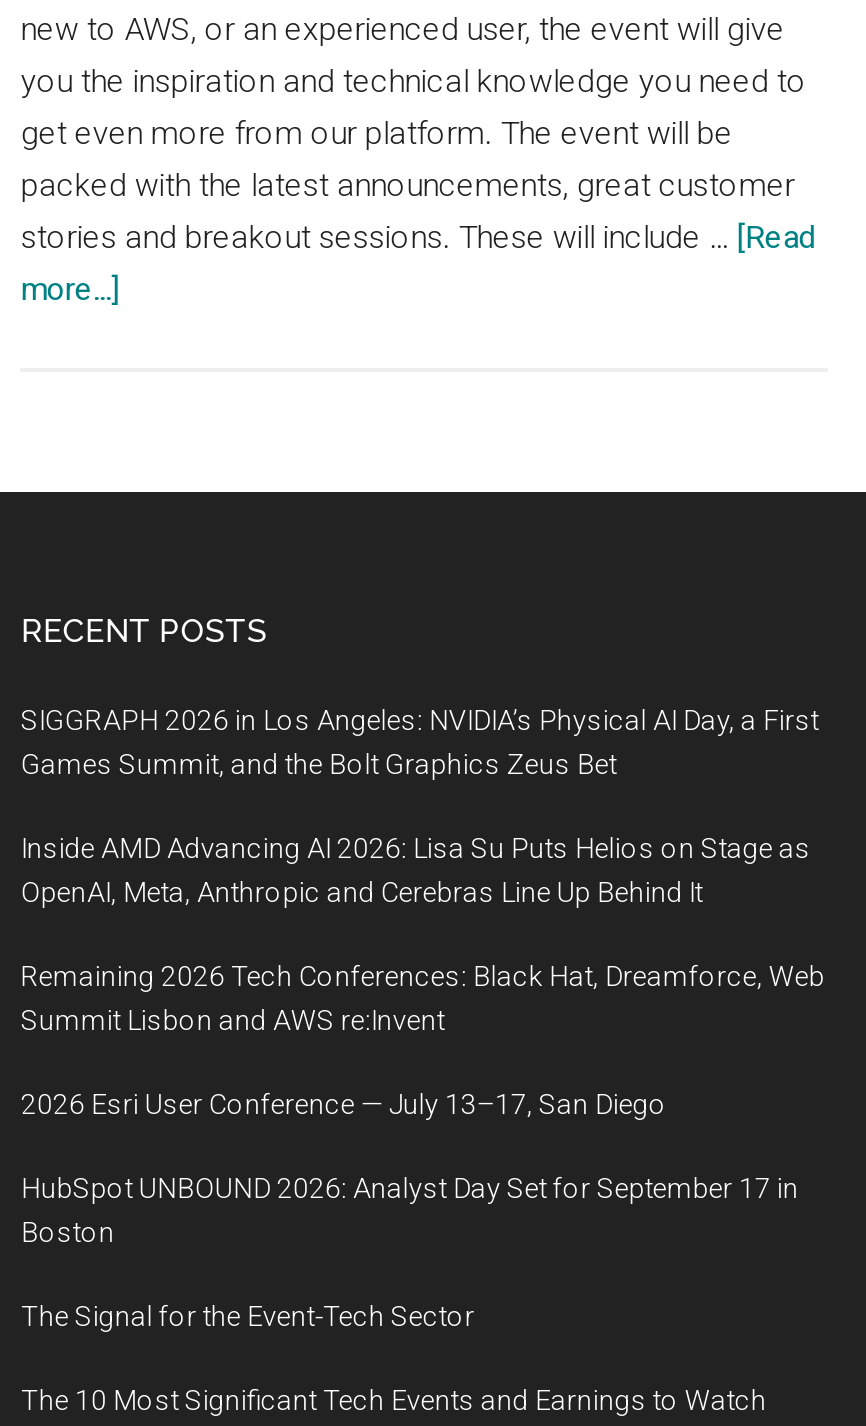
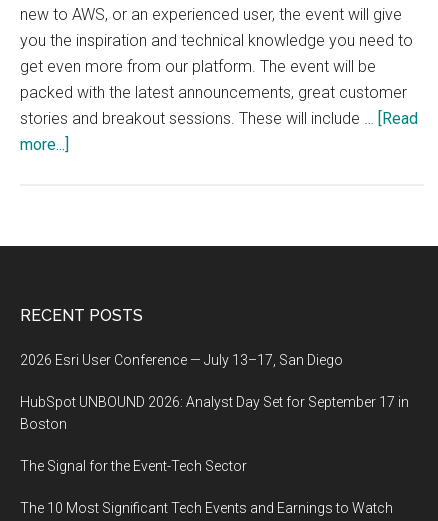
[21,704,825,1036] SIGGRAPH 2026 in Los Angeles: NVIDIA’s Physical AI Day, a First | Games Summit, and the Bolt Graphics Zeus Bet | Inside AMD Advancing AI 2026: Lisa Su Puts Helios on Stage as | OpenAI, Meta, Anthropic and Cerebras Line Up Behind It | Remaining 2026 Tech Conferences: Black Hat, Dreamforce, Web | Summit Lisbon and AWS re:Invent -> none

